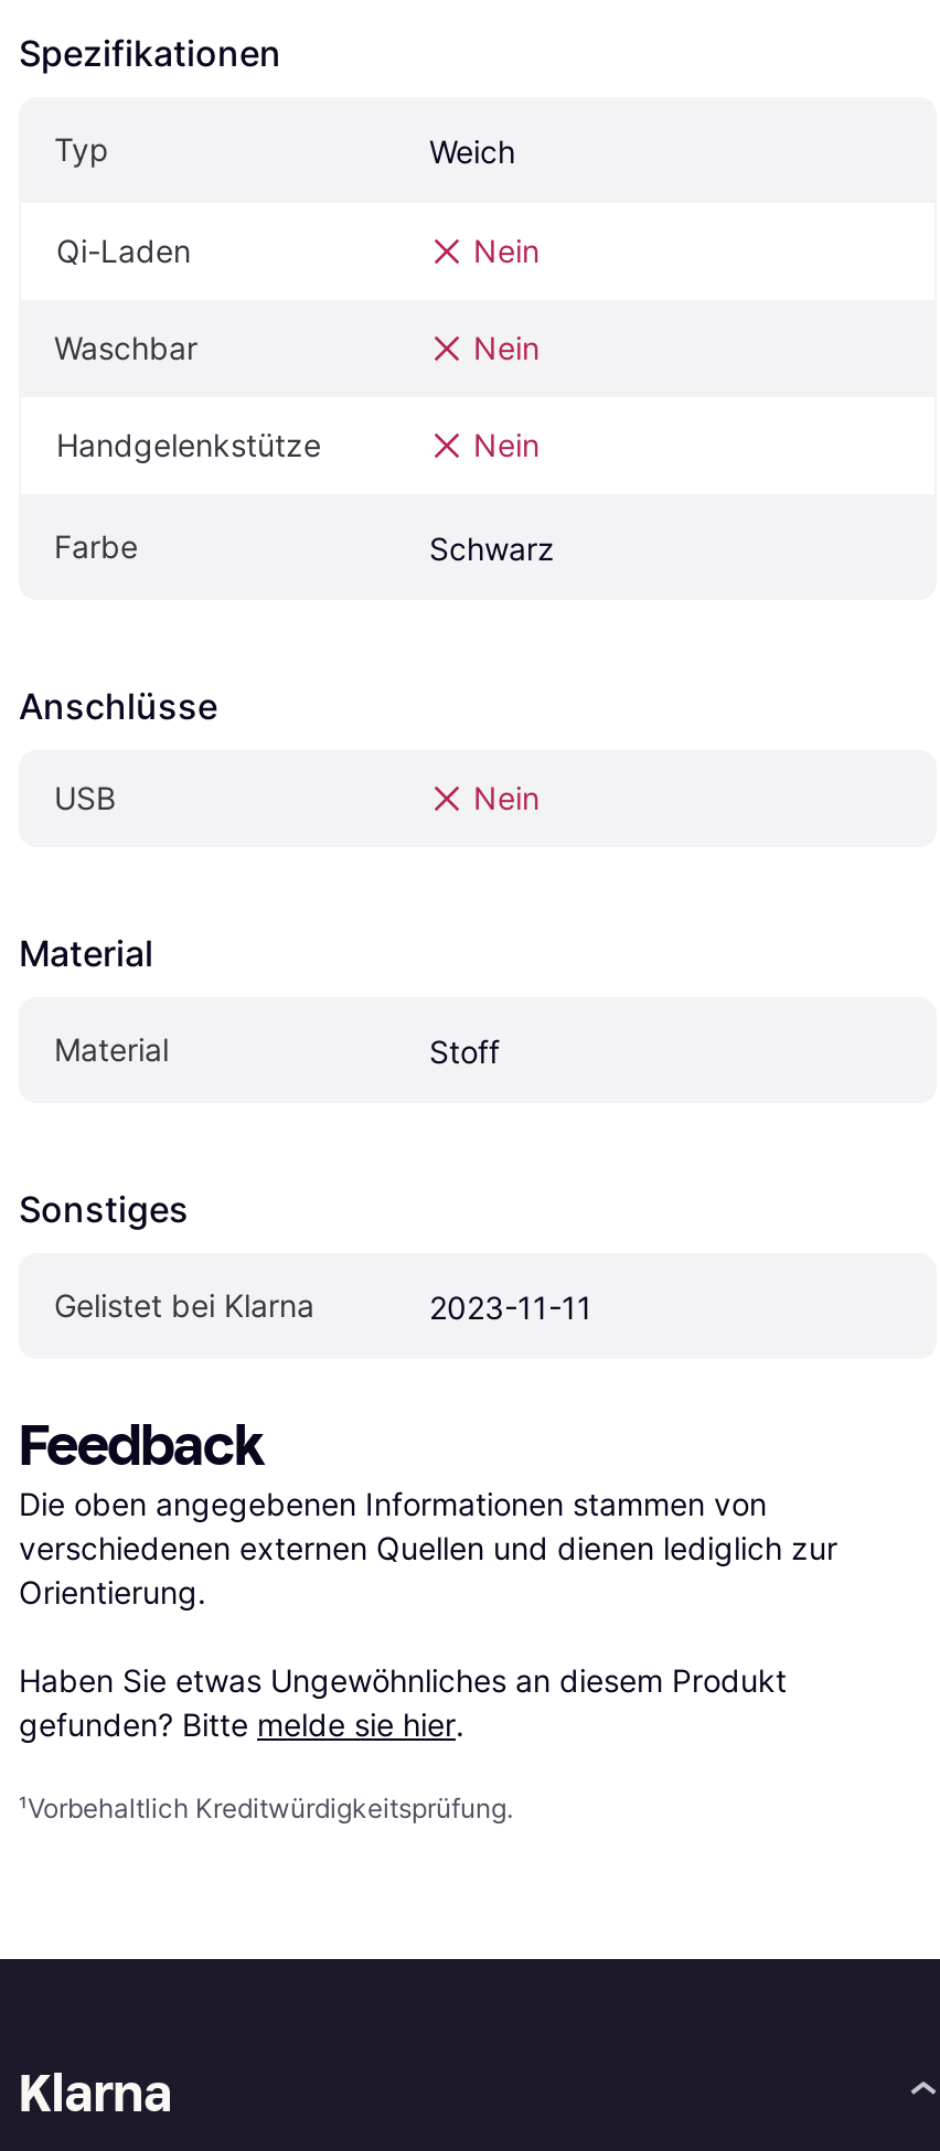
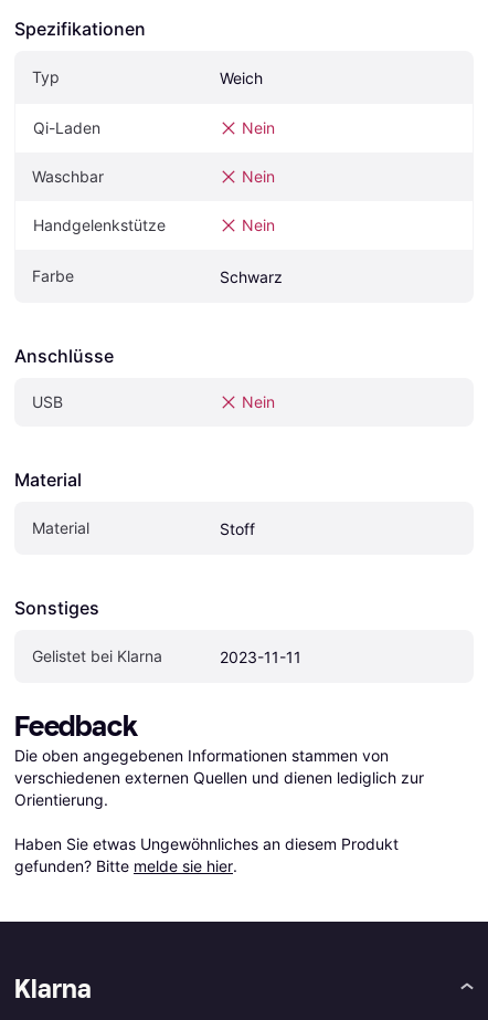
[19,1792,513,1826] ¹Vorbehaltlich Kreditwürdigkeitsprüfung. -> none

